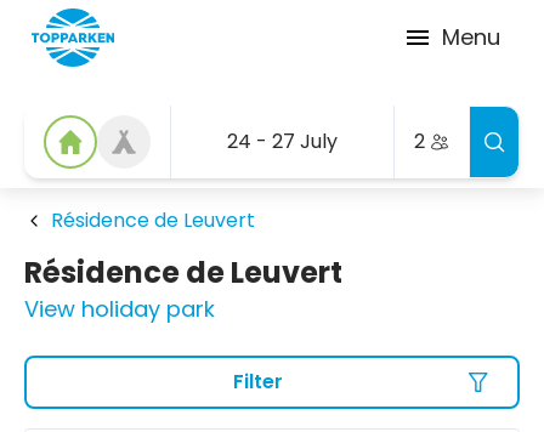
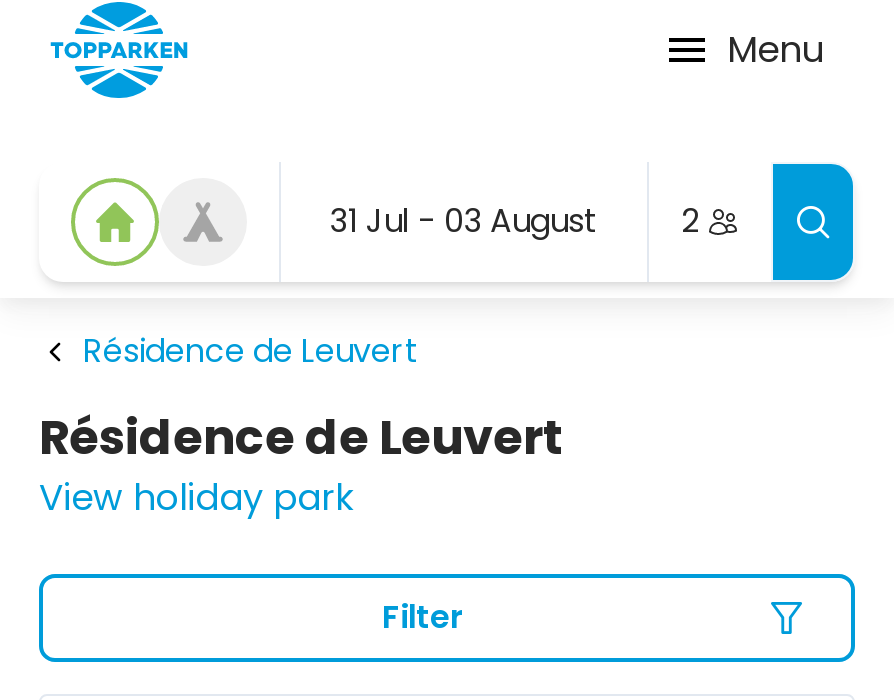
[227,127,338,155] 24 - 27 July -> [330,198,598,244] 31 Jul - 03 August

